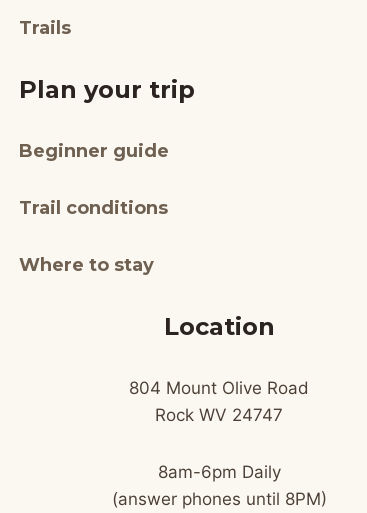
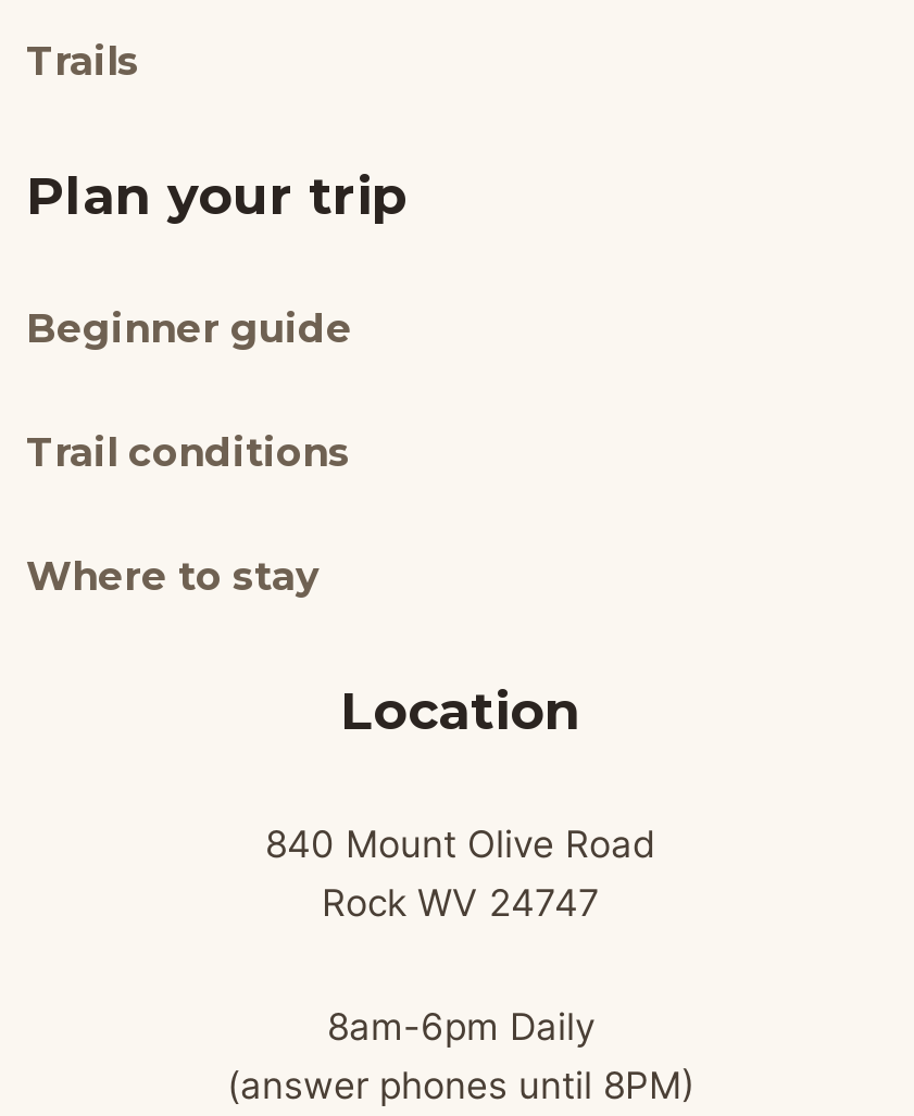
[129,378,309,398] 804 Mount Olive Road -> [265,823,656,866] 840 Mount Olive Road

